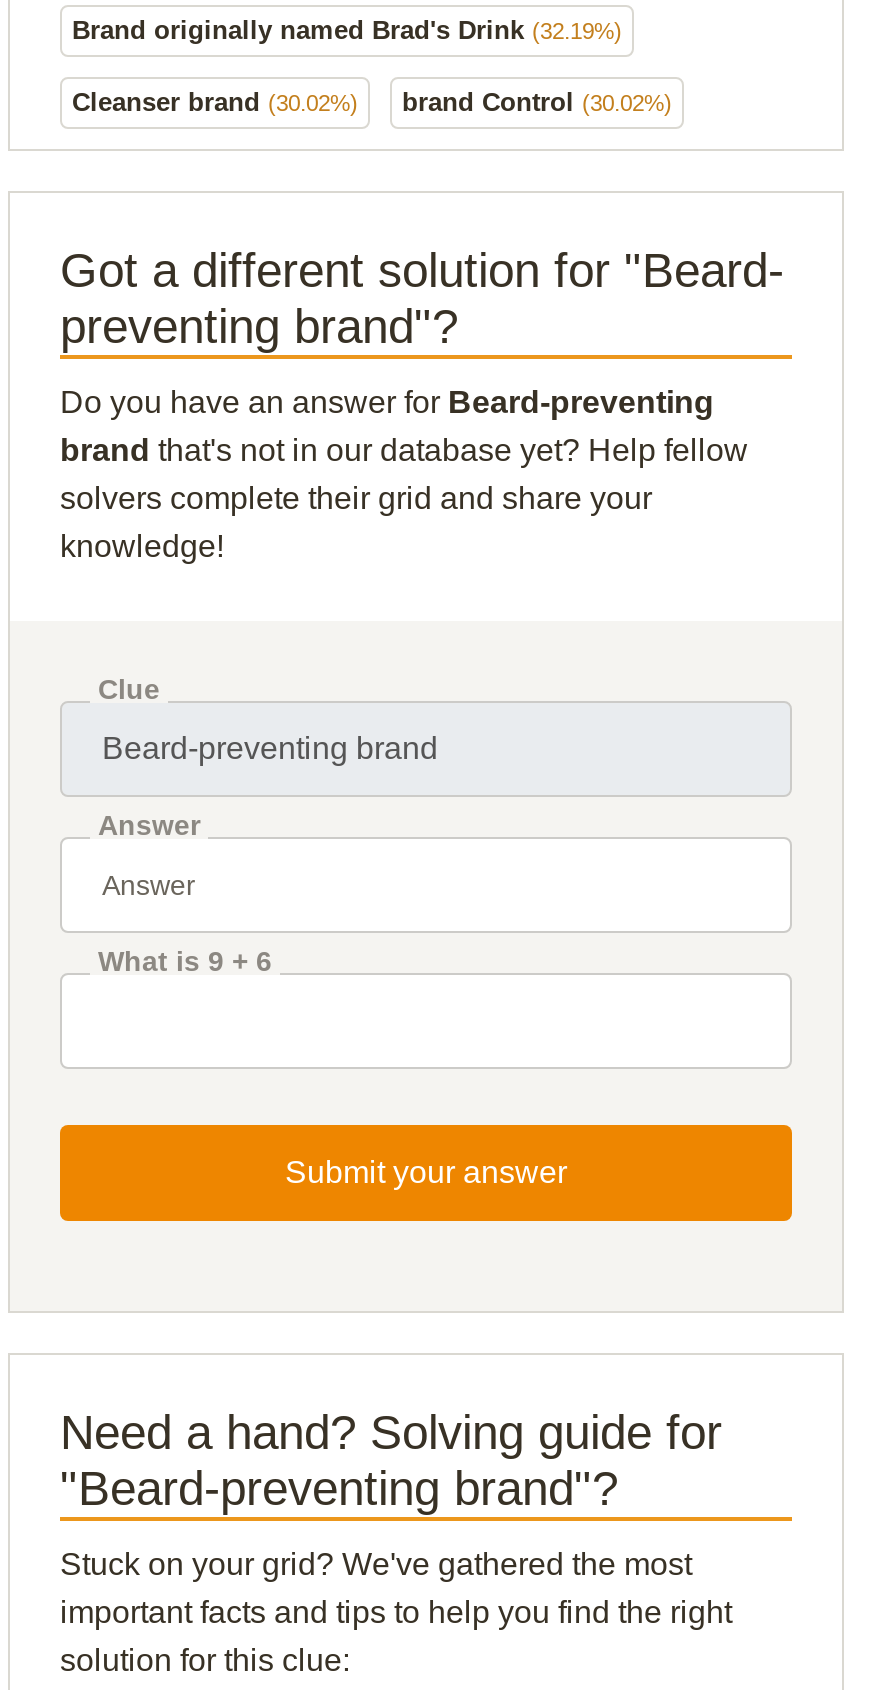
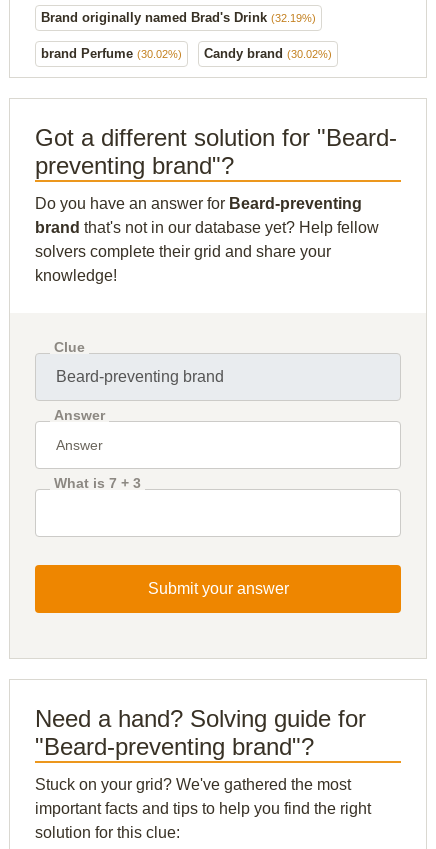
[72,86,672,116] Cleanser brand (30.02%) | brand Control (30.02%) -> [41,46,332,61] brand Perfume (30.02%) | Candy brand (30.02%)
[98,944,272,976] What is 9 + 6 -> [54,475,141,491] What is 7 + 3

